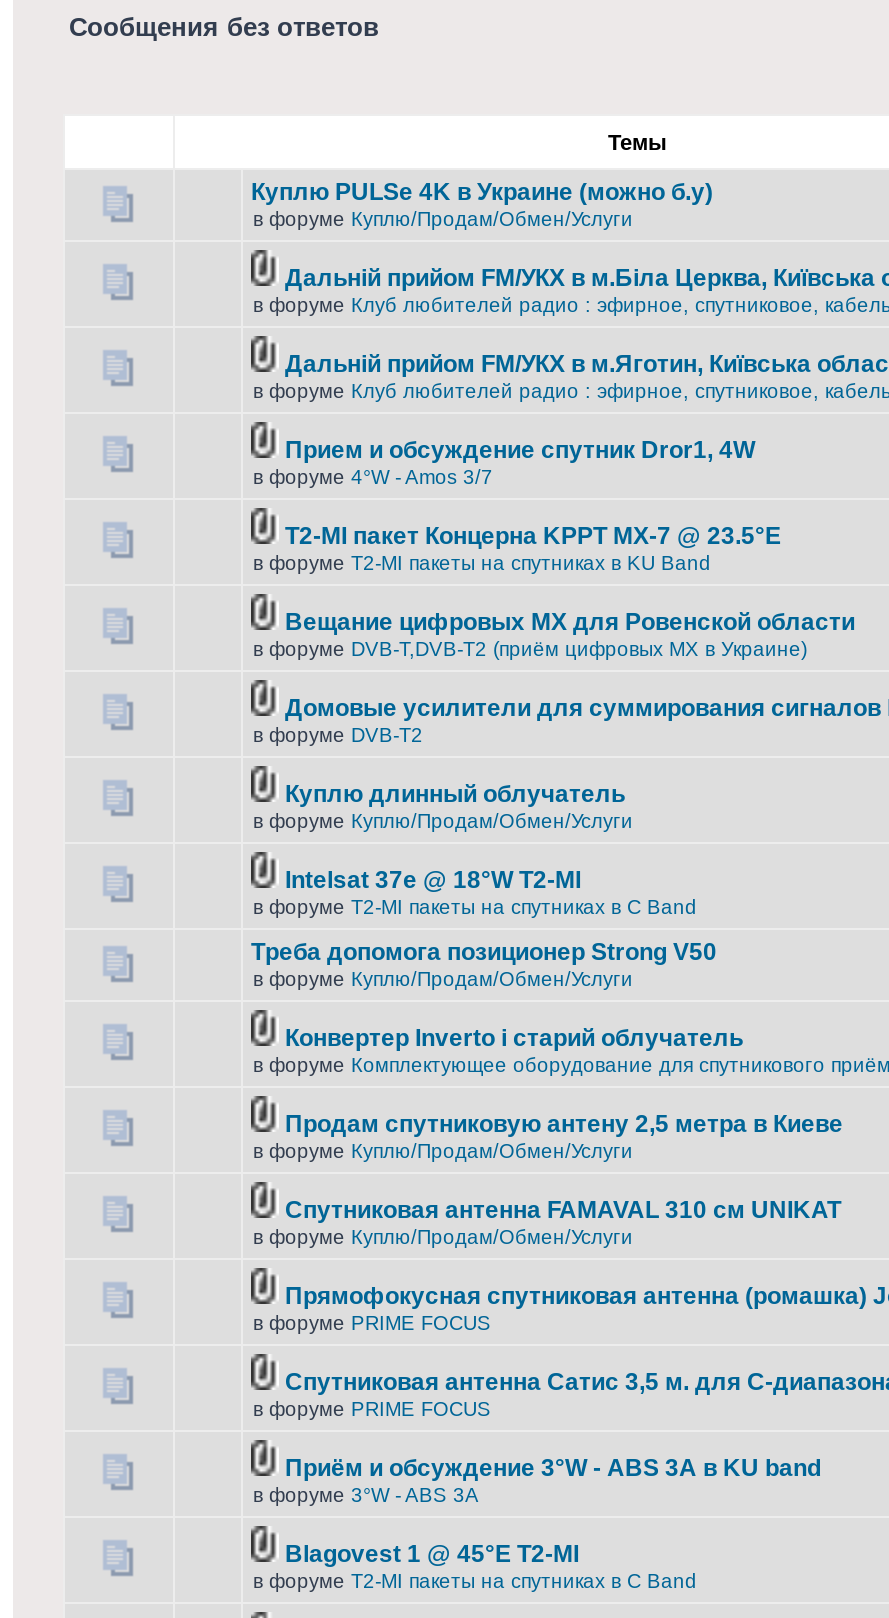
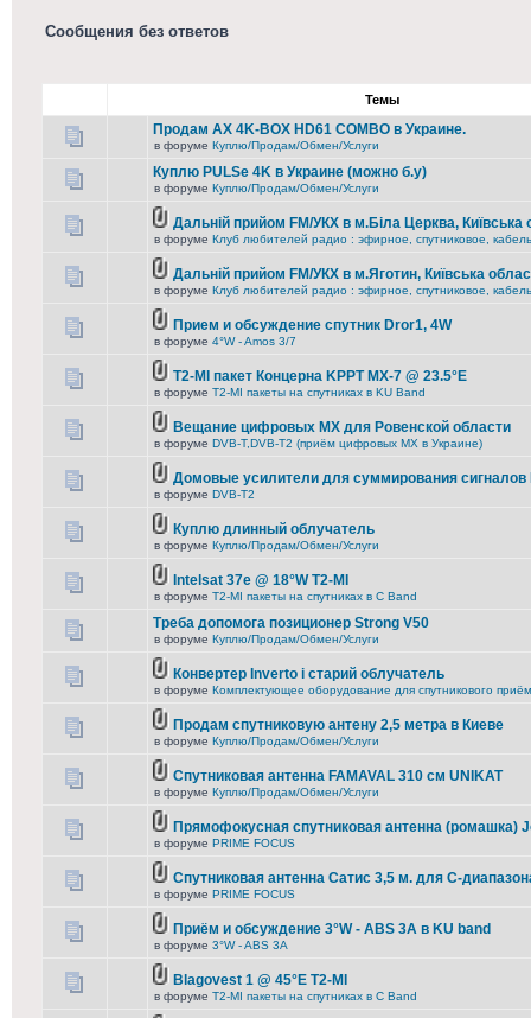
none -> [153,121,466,152] Продам AX 4K-BOX HD61 COMBO в Украине. | в форуме Куплю/Продам/Обмен/Услуги

